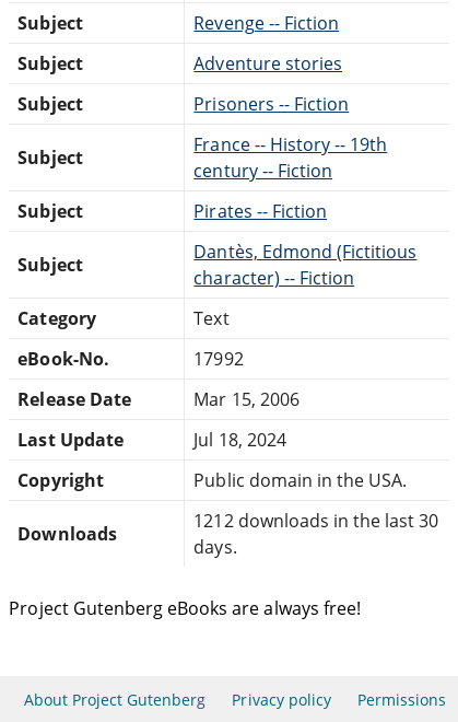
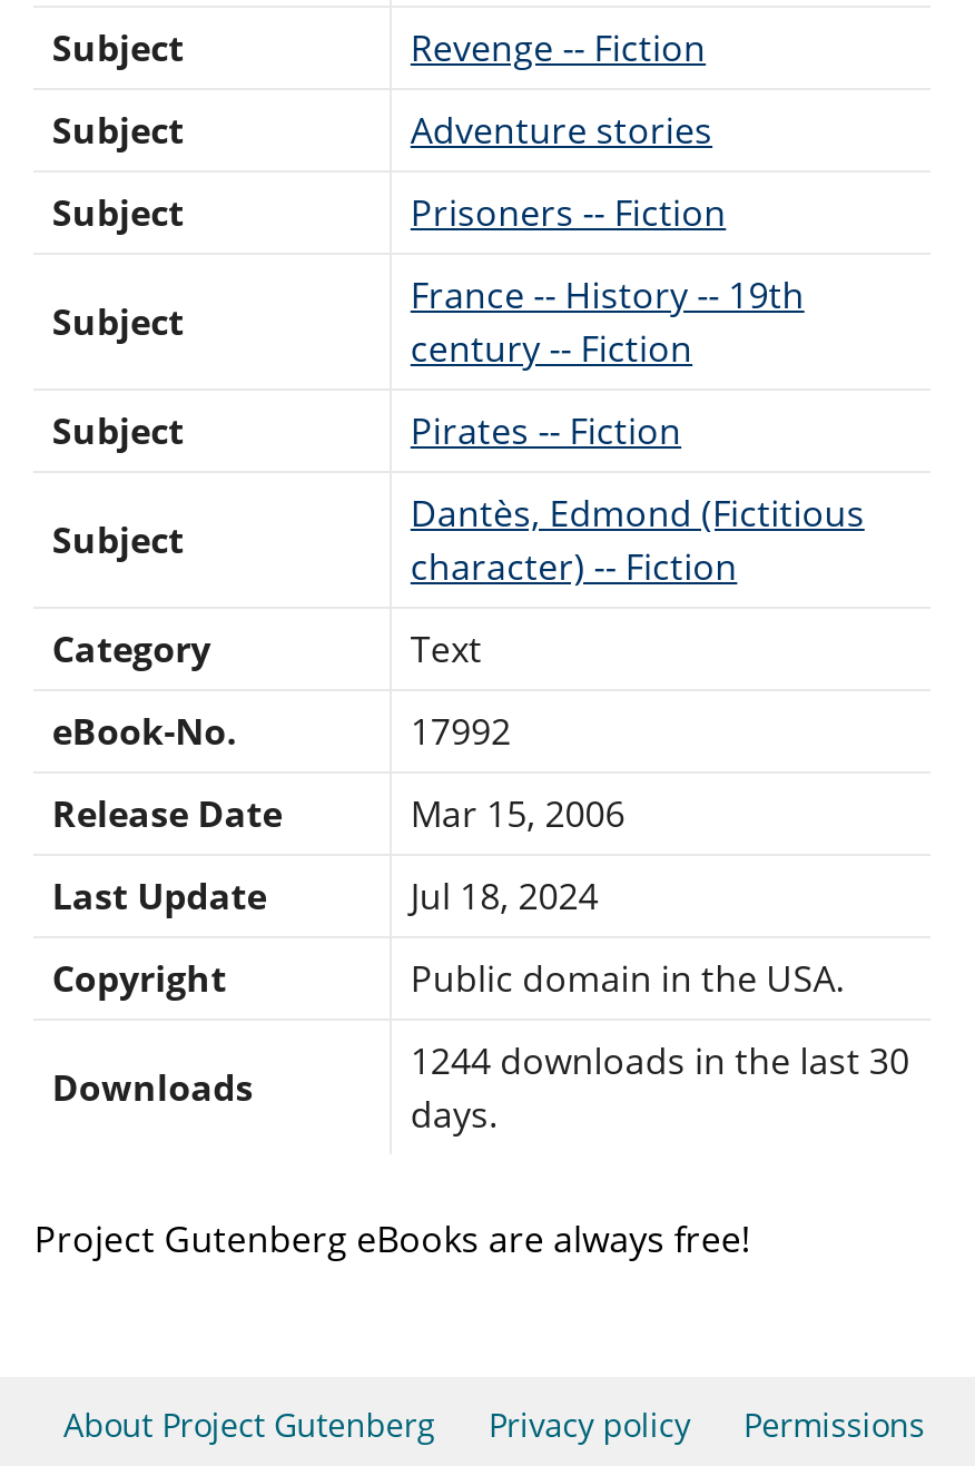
[194,508,439,532] 1212 downloads in the last 30 -> [410,1035,909,1084] 1244 downloads in the last 30

